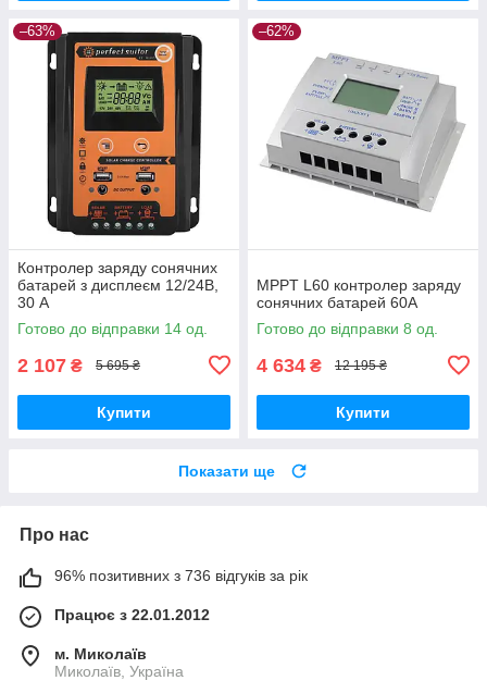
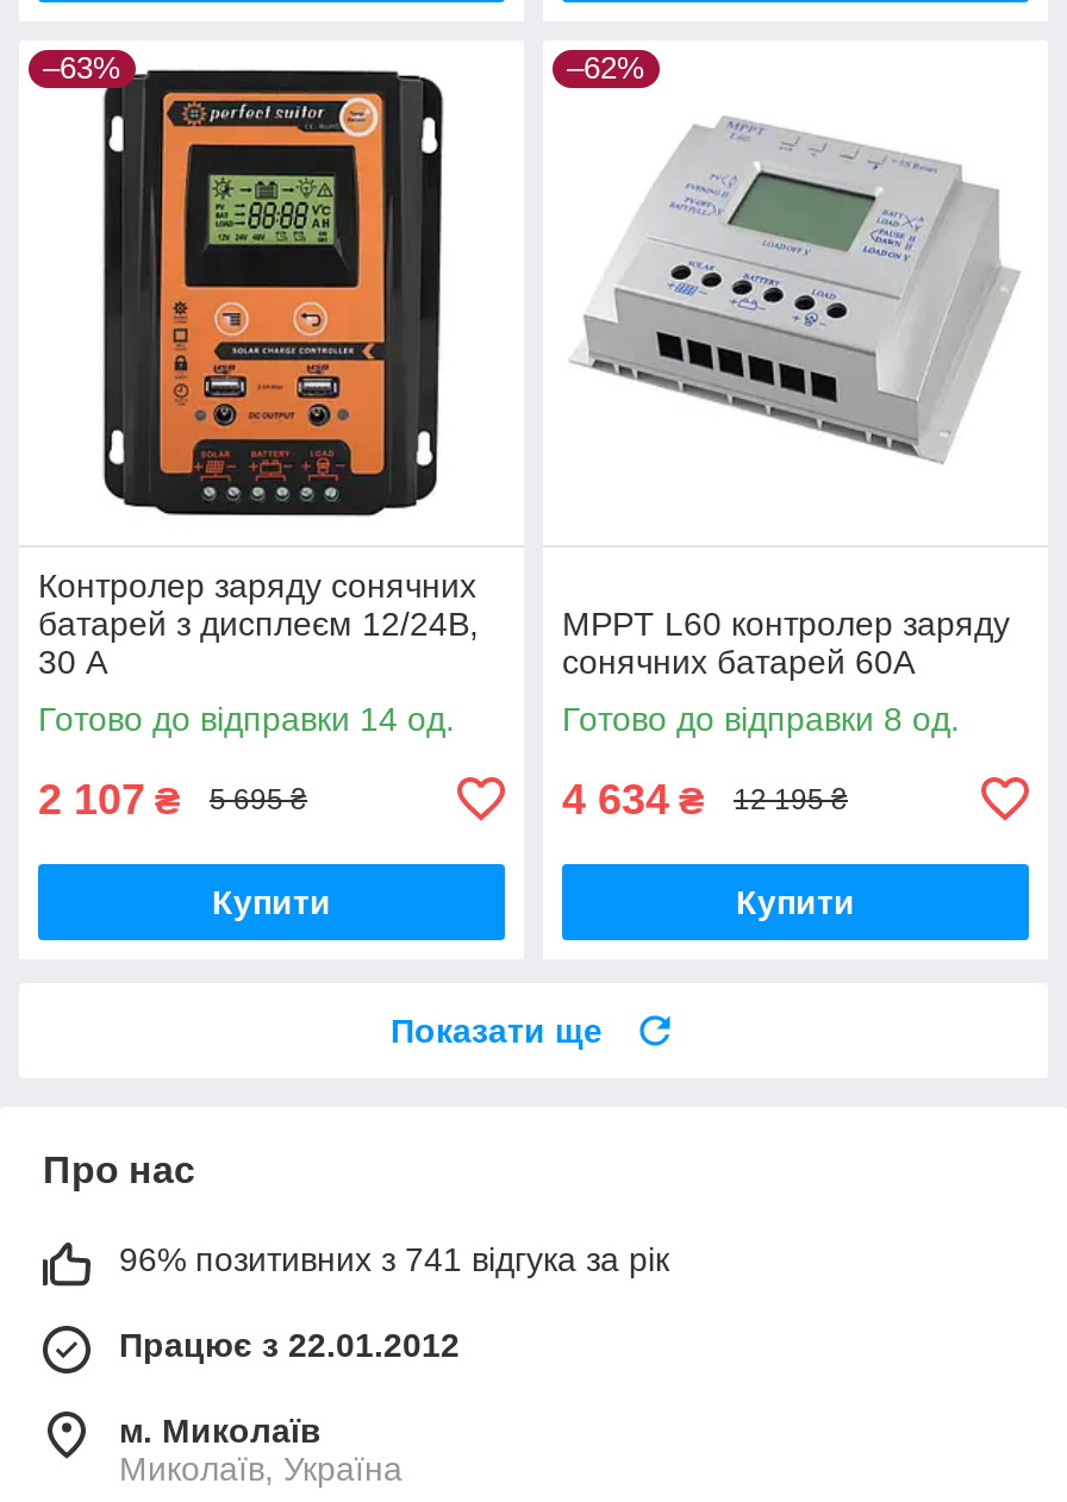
[54,567,308,584] 96% позитивних з 736 відгуків за рік -> [119,1240,669,1278] 96% позитивних з 741 відгука за рік

